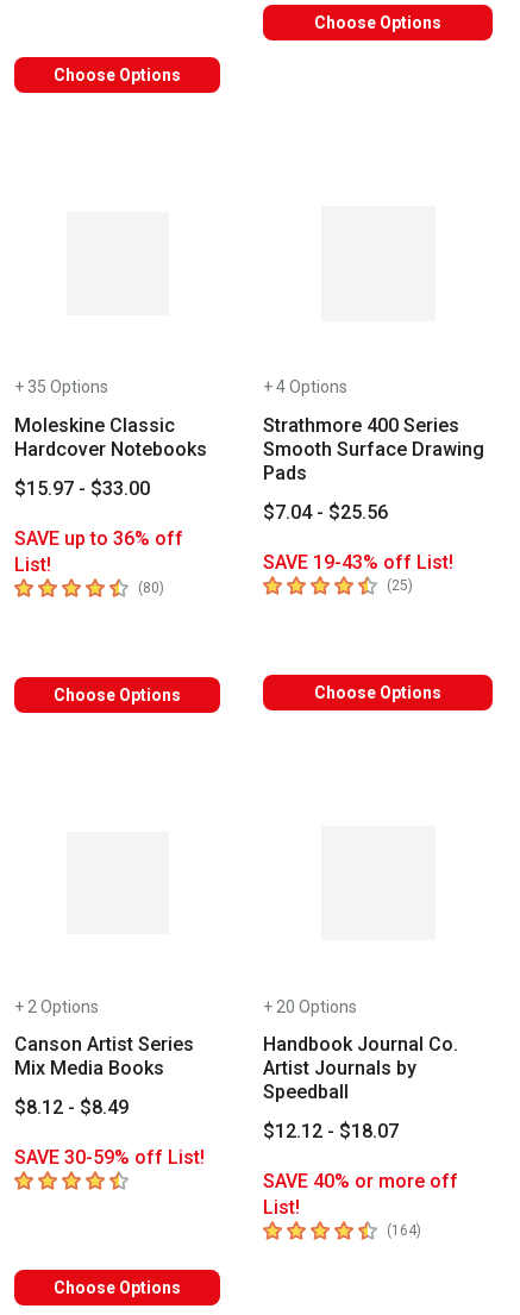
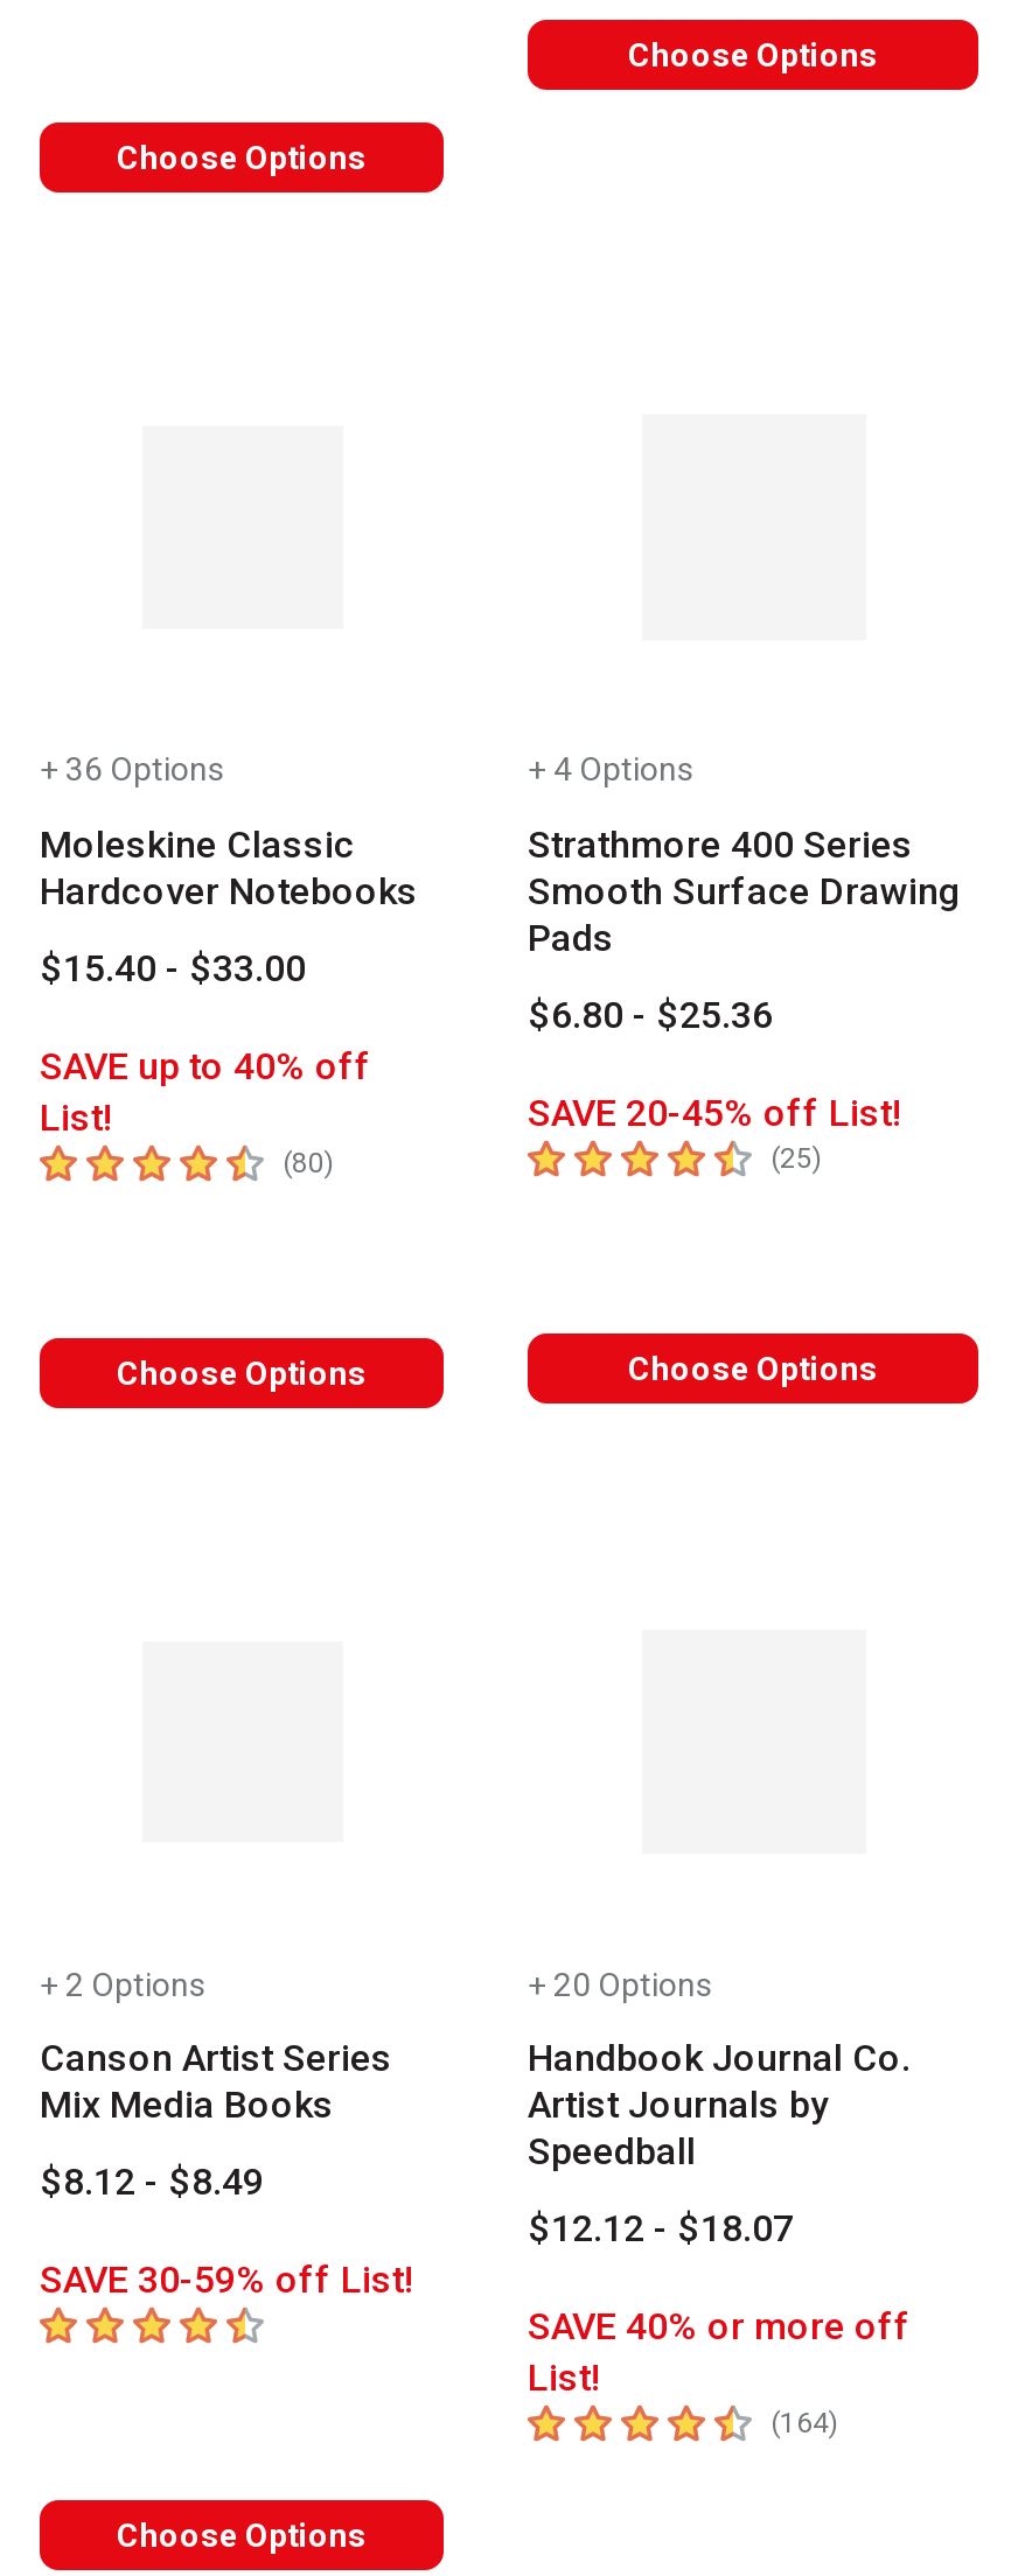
[14,377,108,396] + 35 Options -> [40,750,224,787] + 36 Options
[14,477,150,499] $15.97 - $33.00 -> [40,945,306,989] $15.40 - $33.00
[263,500,388,523] $7.04 - $25.56 -> [528,992,773,1036] $6.80 - $25.36
[14,527,183,549] SAVE up to 36% off -> [40,1043,371,1087] SAVE up to 40% off
[263,550,453,573] SAVE 19-43% off List! -> [528,1090,901,1134] SAVE 20-45% off List!

